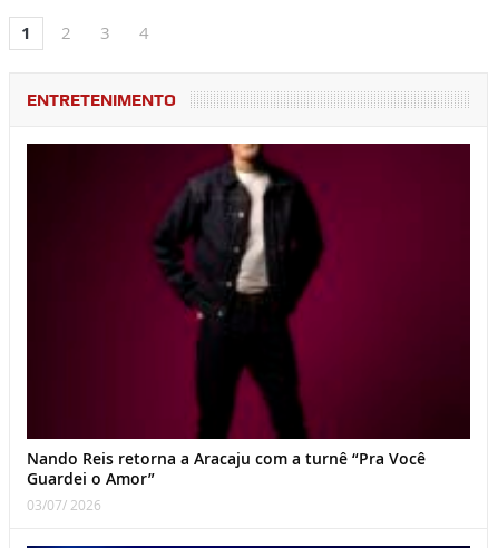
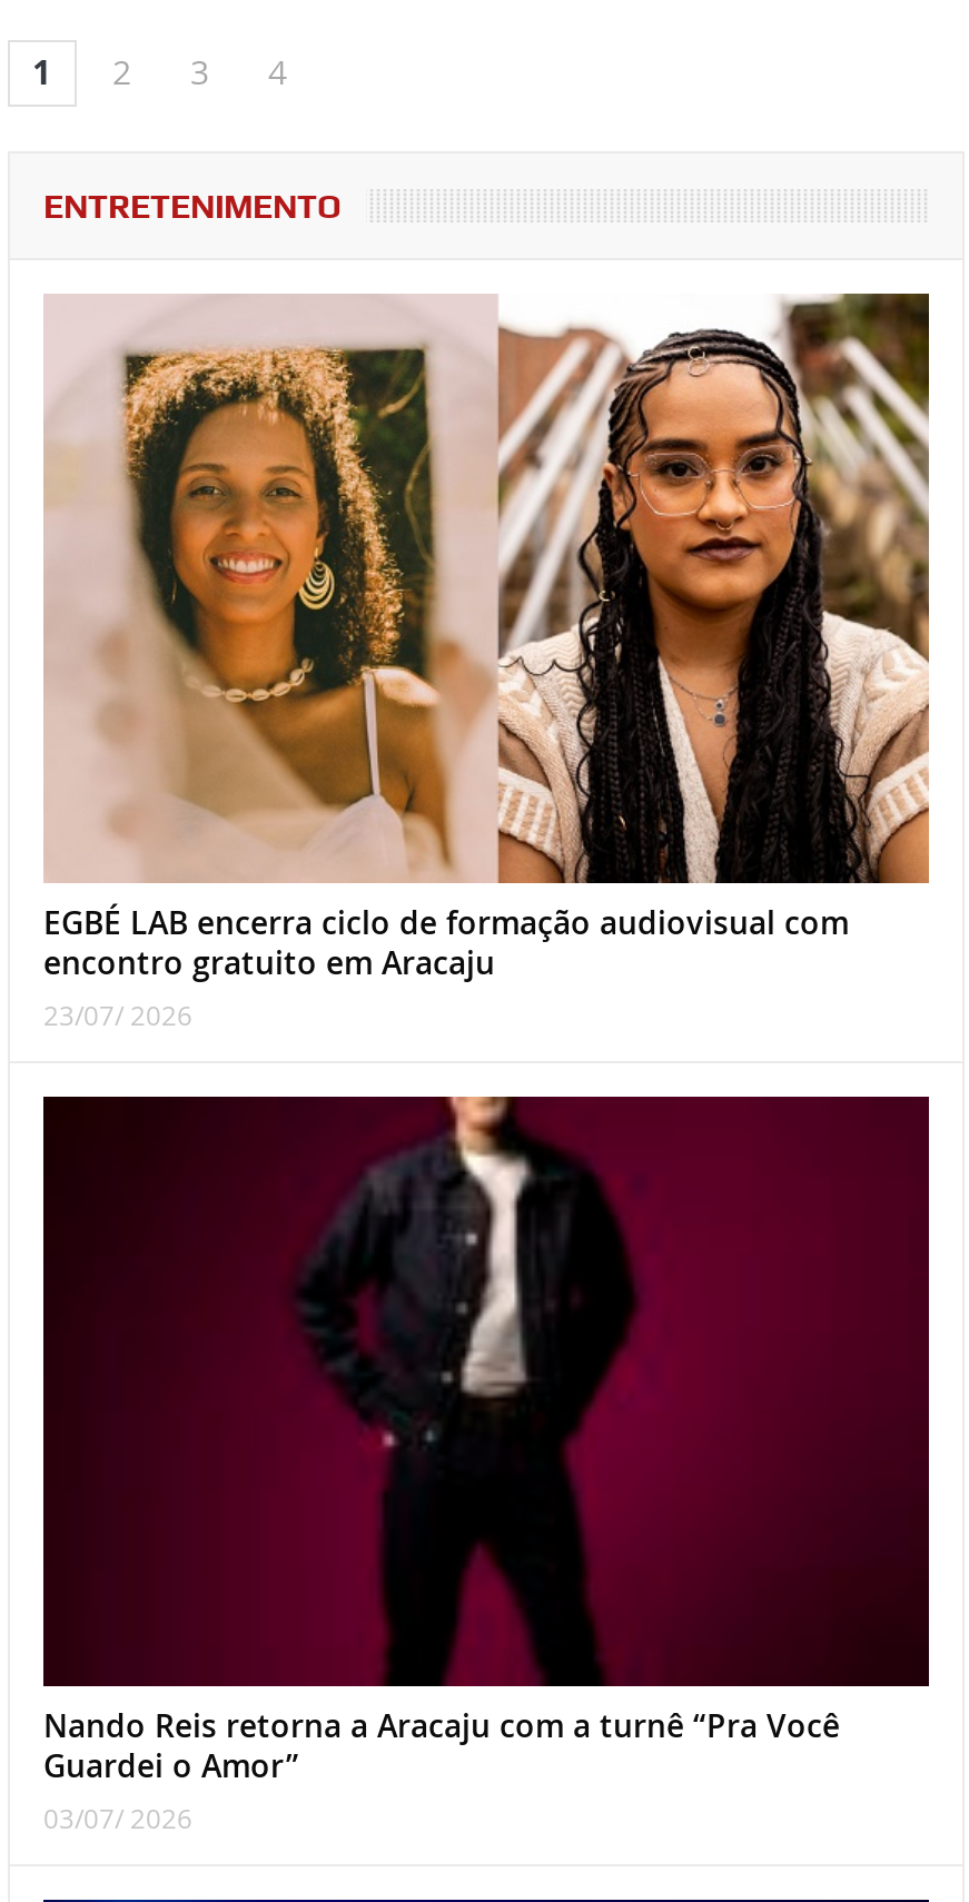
none -> [43,291,931,1032] [image] | EGBÉ LAB encerra ciclo de formação audiovisual com | encontro gratuito em Aracaju | 23/07/ 2026

